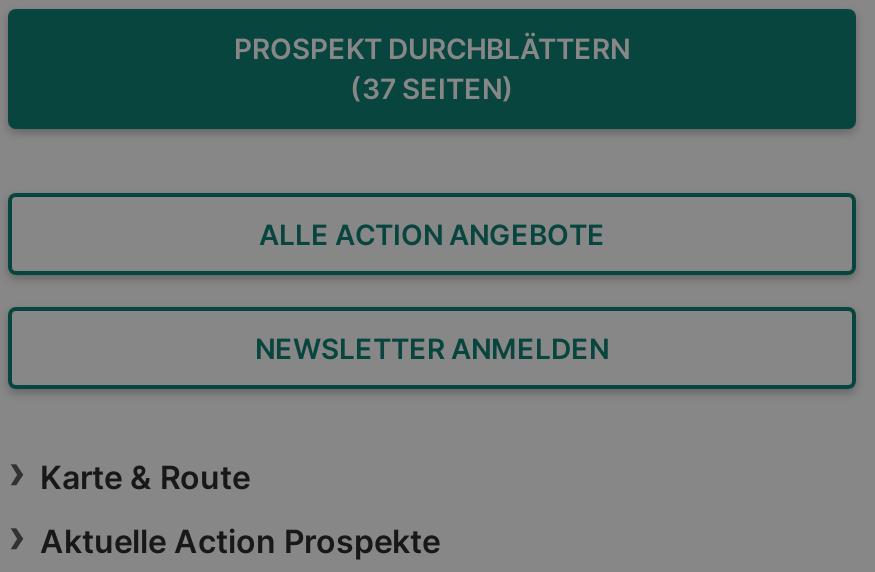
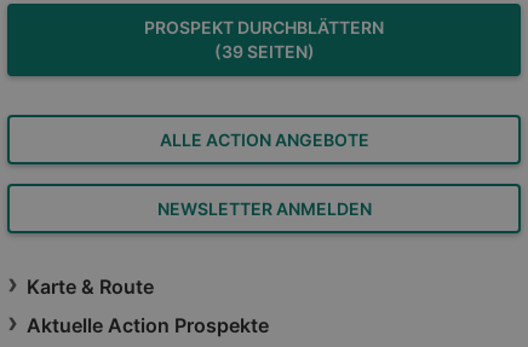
[350,70,514,104] (37 SEITEN) -> [214,41,314,61] (39 SEITEN)

